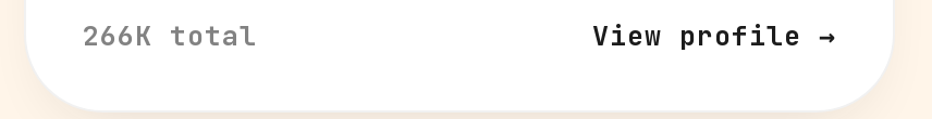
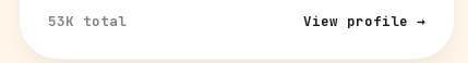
[83,17,257,54] 266K total -> [48,12,127,30] 53K total

